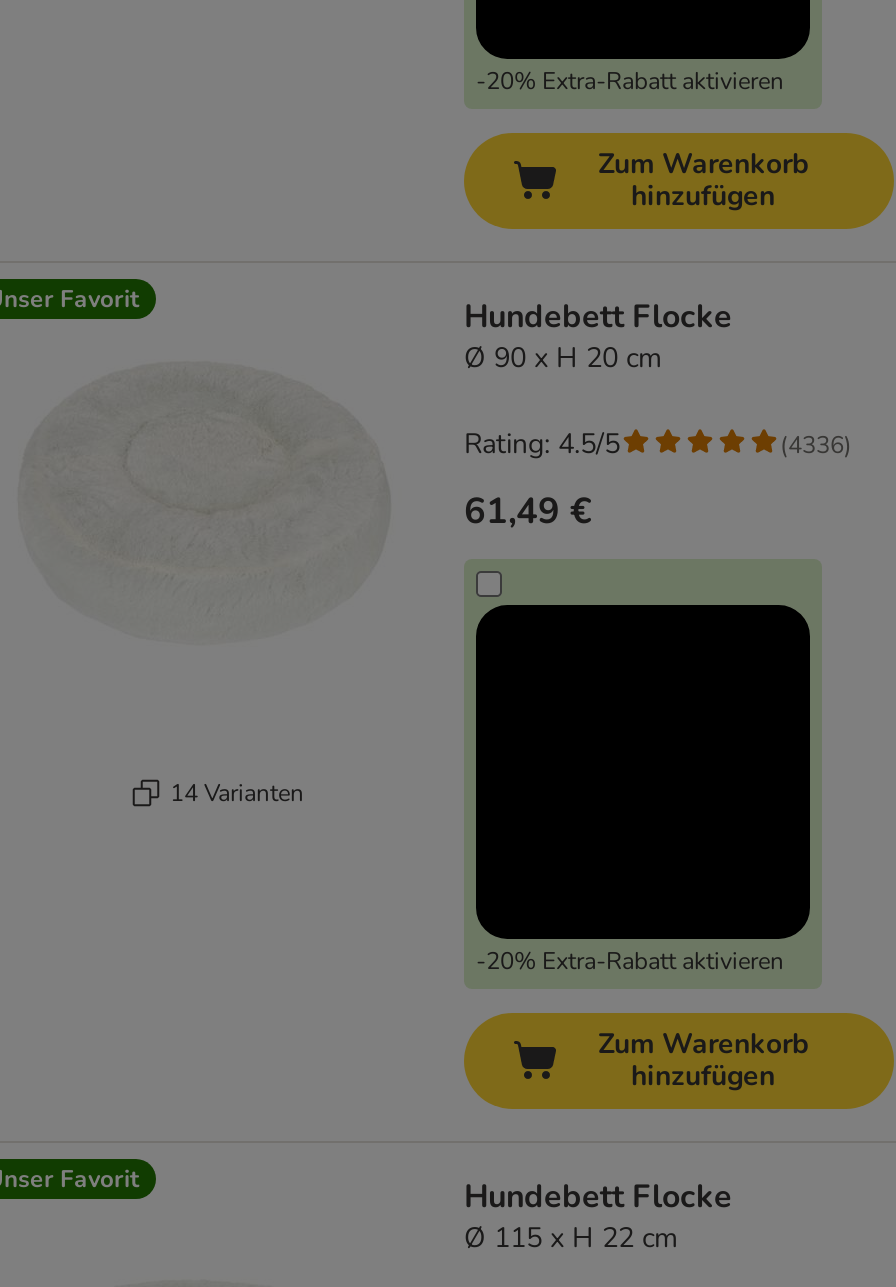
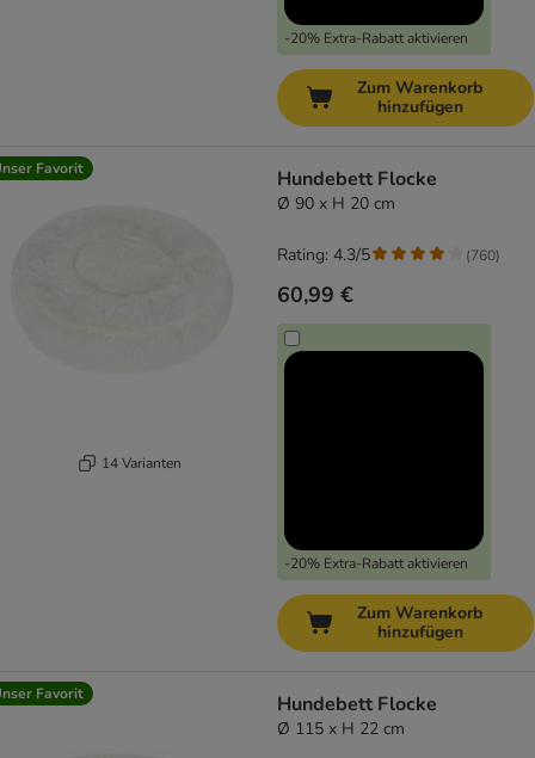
[464,425,620,463] Rating: 4.5/5 -> [277,244,370,266] Rating: 4.3/5
[780,428,852,460] (4336) -> [466,245,500,265] (760)
[464,487,592,535] 61,49 € -> [277,281,353,309] 60,99 €

